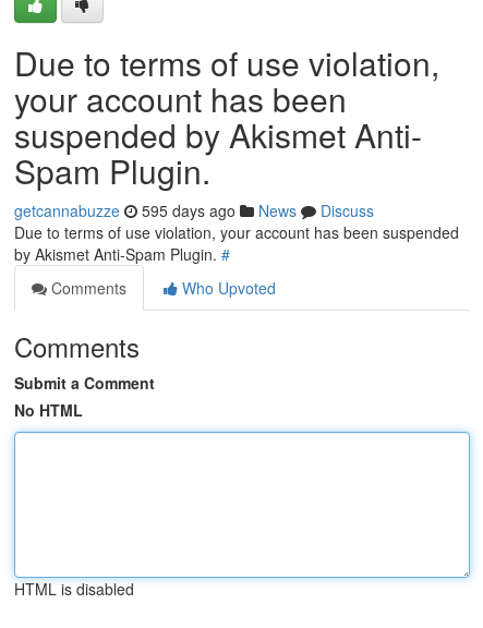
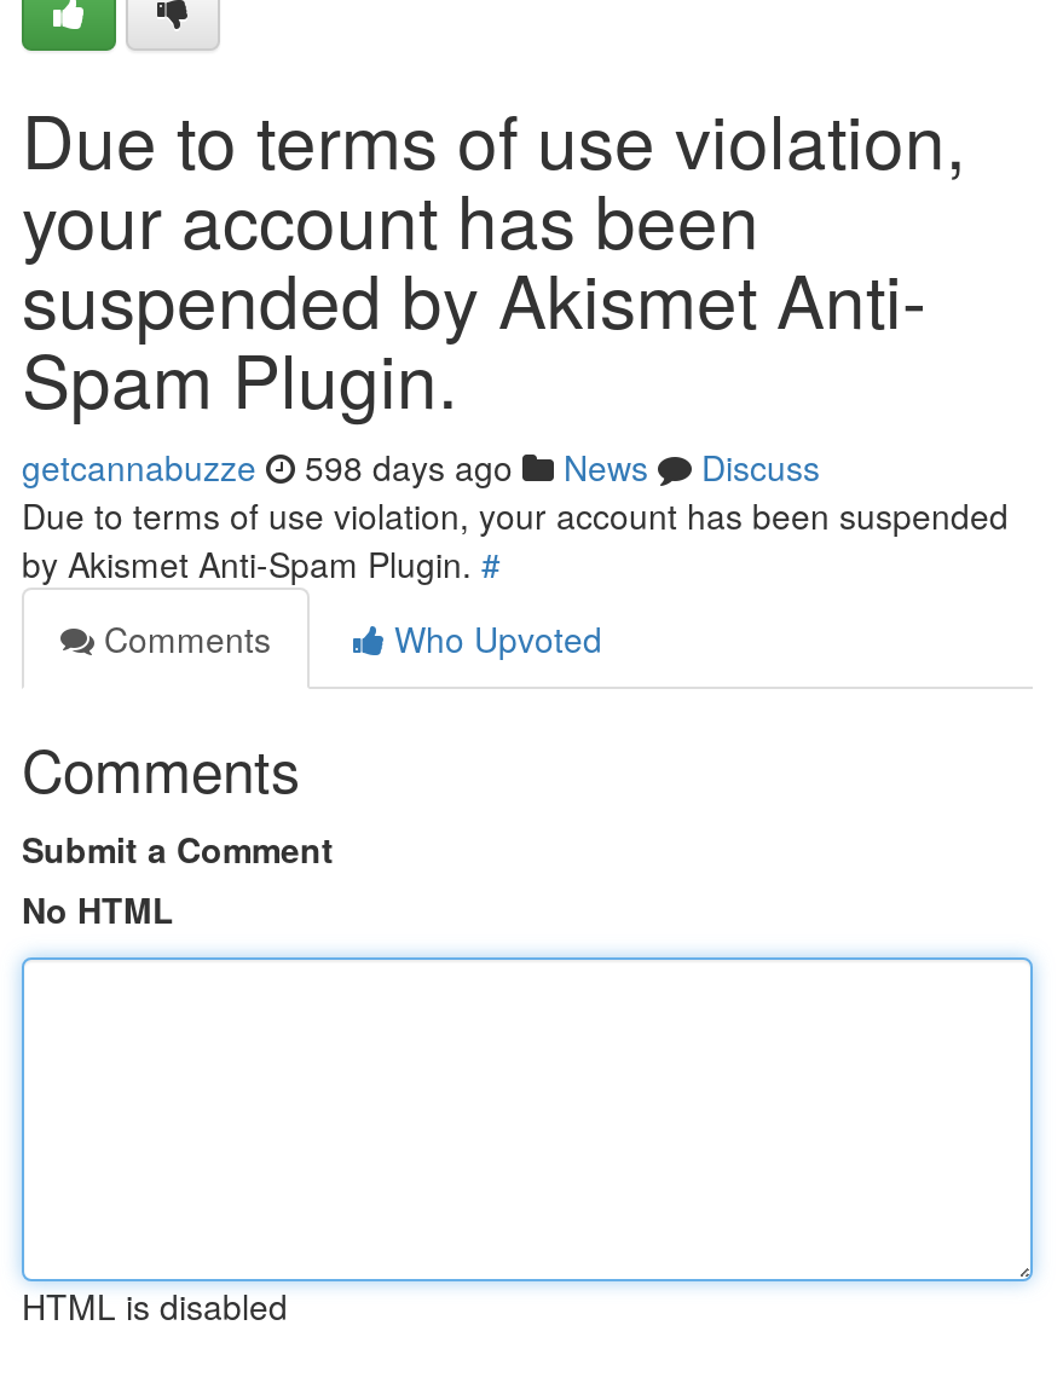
[14,200,374,221] getcannabuzze 595 days ago News Discuss -> [22,442,820,491] getcannabuzze 598 days ago News Discuss

